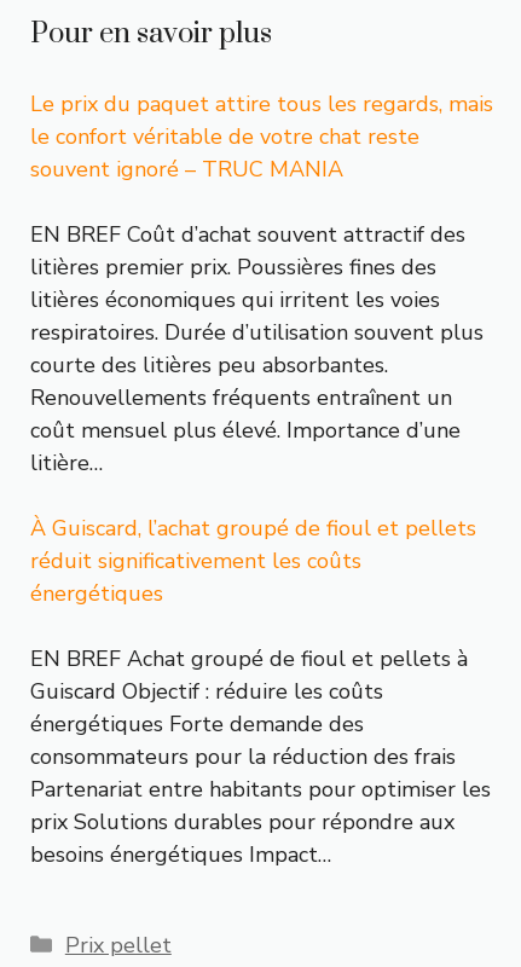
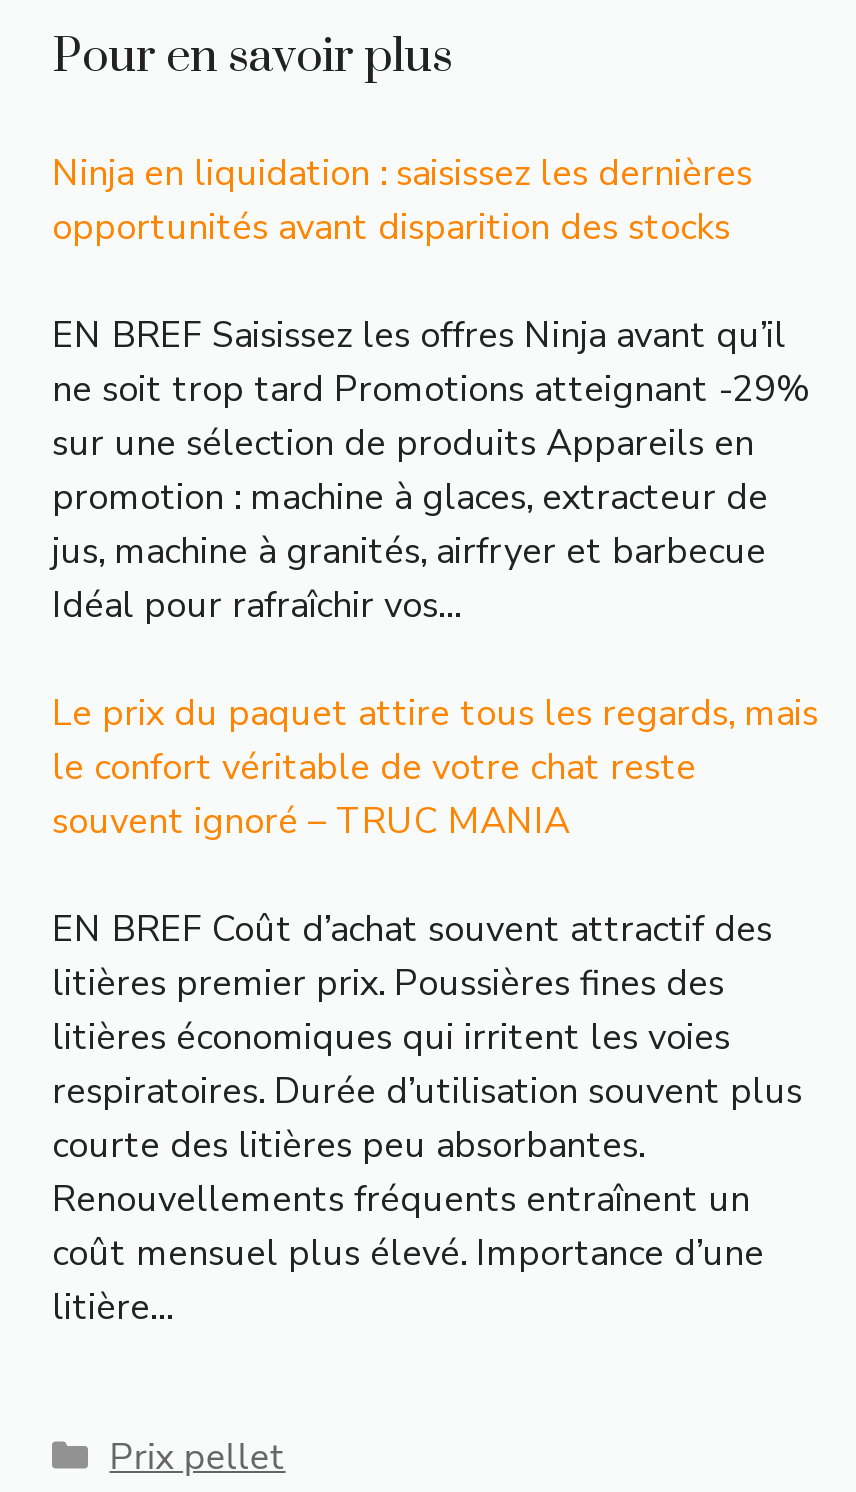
none -> [52,149,808,629] Ninja en liquidation : saisissez les dernières | opportunités avant disparition des stocks | EN BREF Saisissez les offres Ninja avant qu’il | ne soit trop tard Promotions atteignant -29% | sur une sélection de produits Appareils en | promotion : machine à glaces, extracteur de | jus, machine à granités, airfryer et barbecue | Idéal pour rafraîchir vos…
moved [30,89,493,477] -> [52,689,818,1331]: Le prix du paquet attire tous les regards, mais | le confort véritable de votre chat reste | souvent ignoré – TRUC MANIA | ... | coût mensuel plus élevé. Importance d’une | litière…
[30,514,491,869] À Guiscard, l’achat groupé de fioul et pellets | réduit significativement les coûts | énergétiques | EN BREF Achat groupé de fioul et pellets à | Guiscard Objectif : réduire les coûts | énergétiques Forte demande des | consommateurs pour la réduction des frais | Partenariat entre habitants pour optimiser les | prix Solutions durables pour répondre aux | besoins énergétiques Impact… -> none

